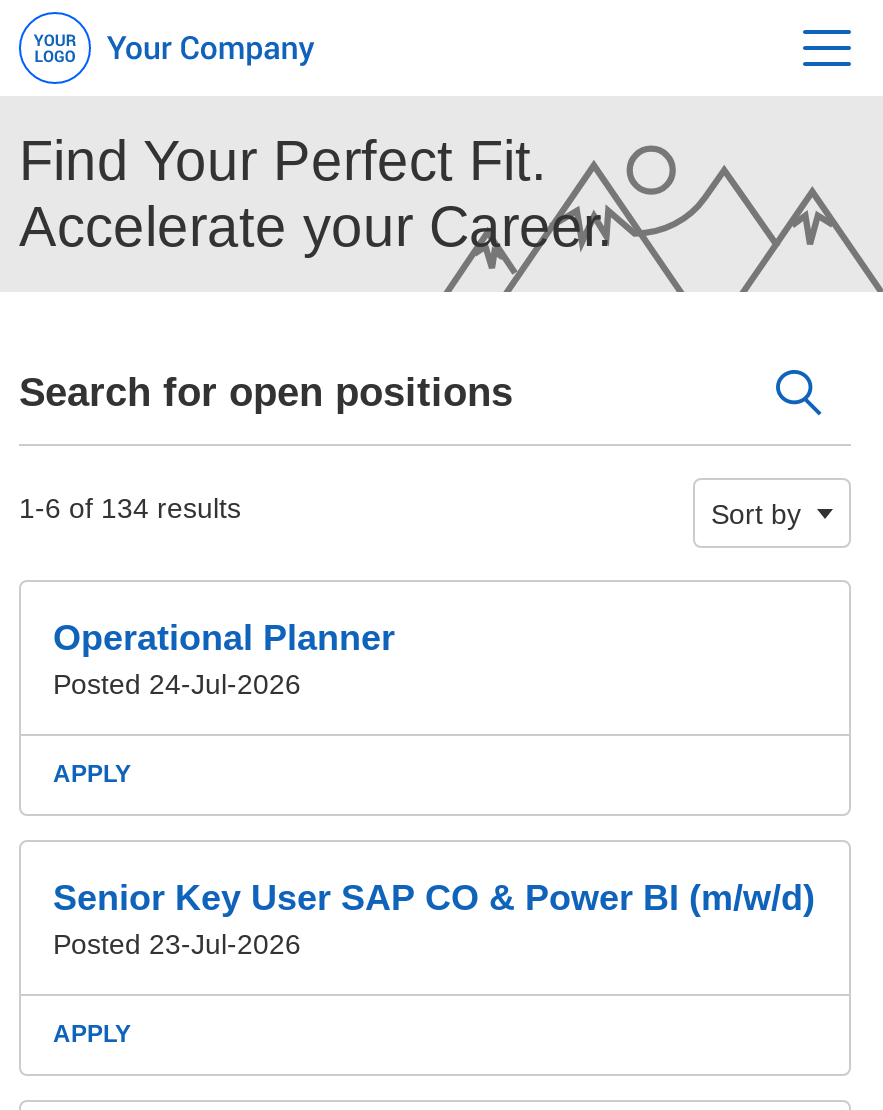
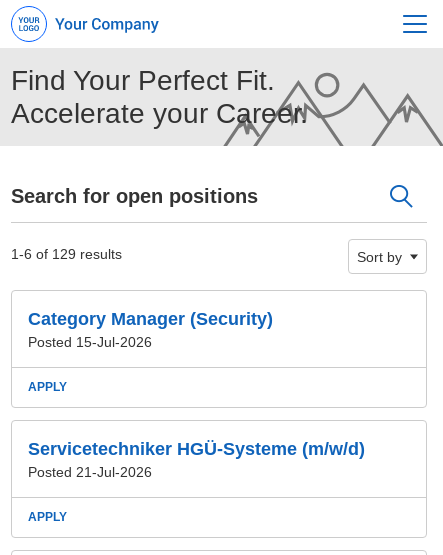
[19,492,241,524] 1-6 of 134 results -> [11,246,122,262] 1-6 of 129 results
[53,617,395,699] Operational Planner | Posted 24-Jul-2026 -> [28,309,273,350] Category Manager (Security) | Posted 15-Jul-2026
[53,877,815,959] Senior Key User SAP CO & Power BI (m/w/d) | Posted 23-Jul-2026 -> [28,439,365,480] Servicetechniker HGÜ-Systeme (m/w/d) | Posted 21-Jul-2026

